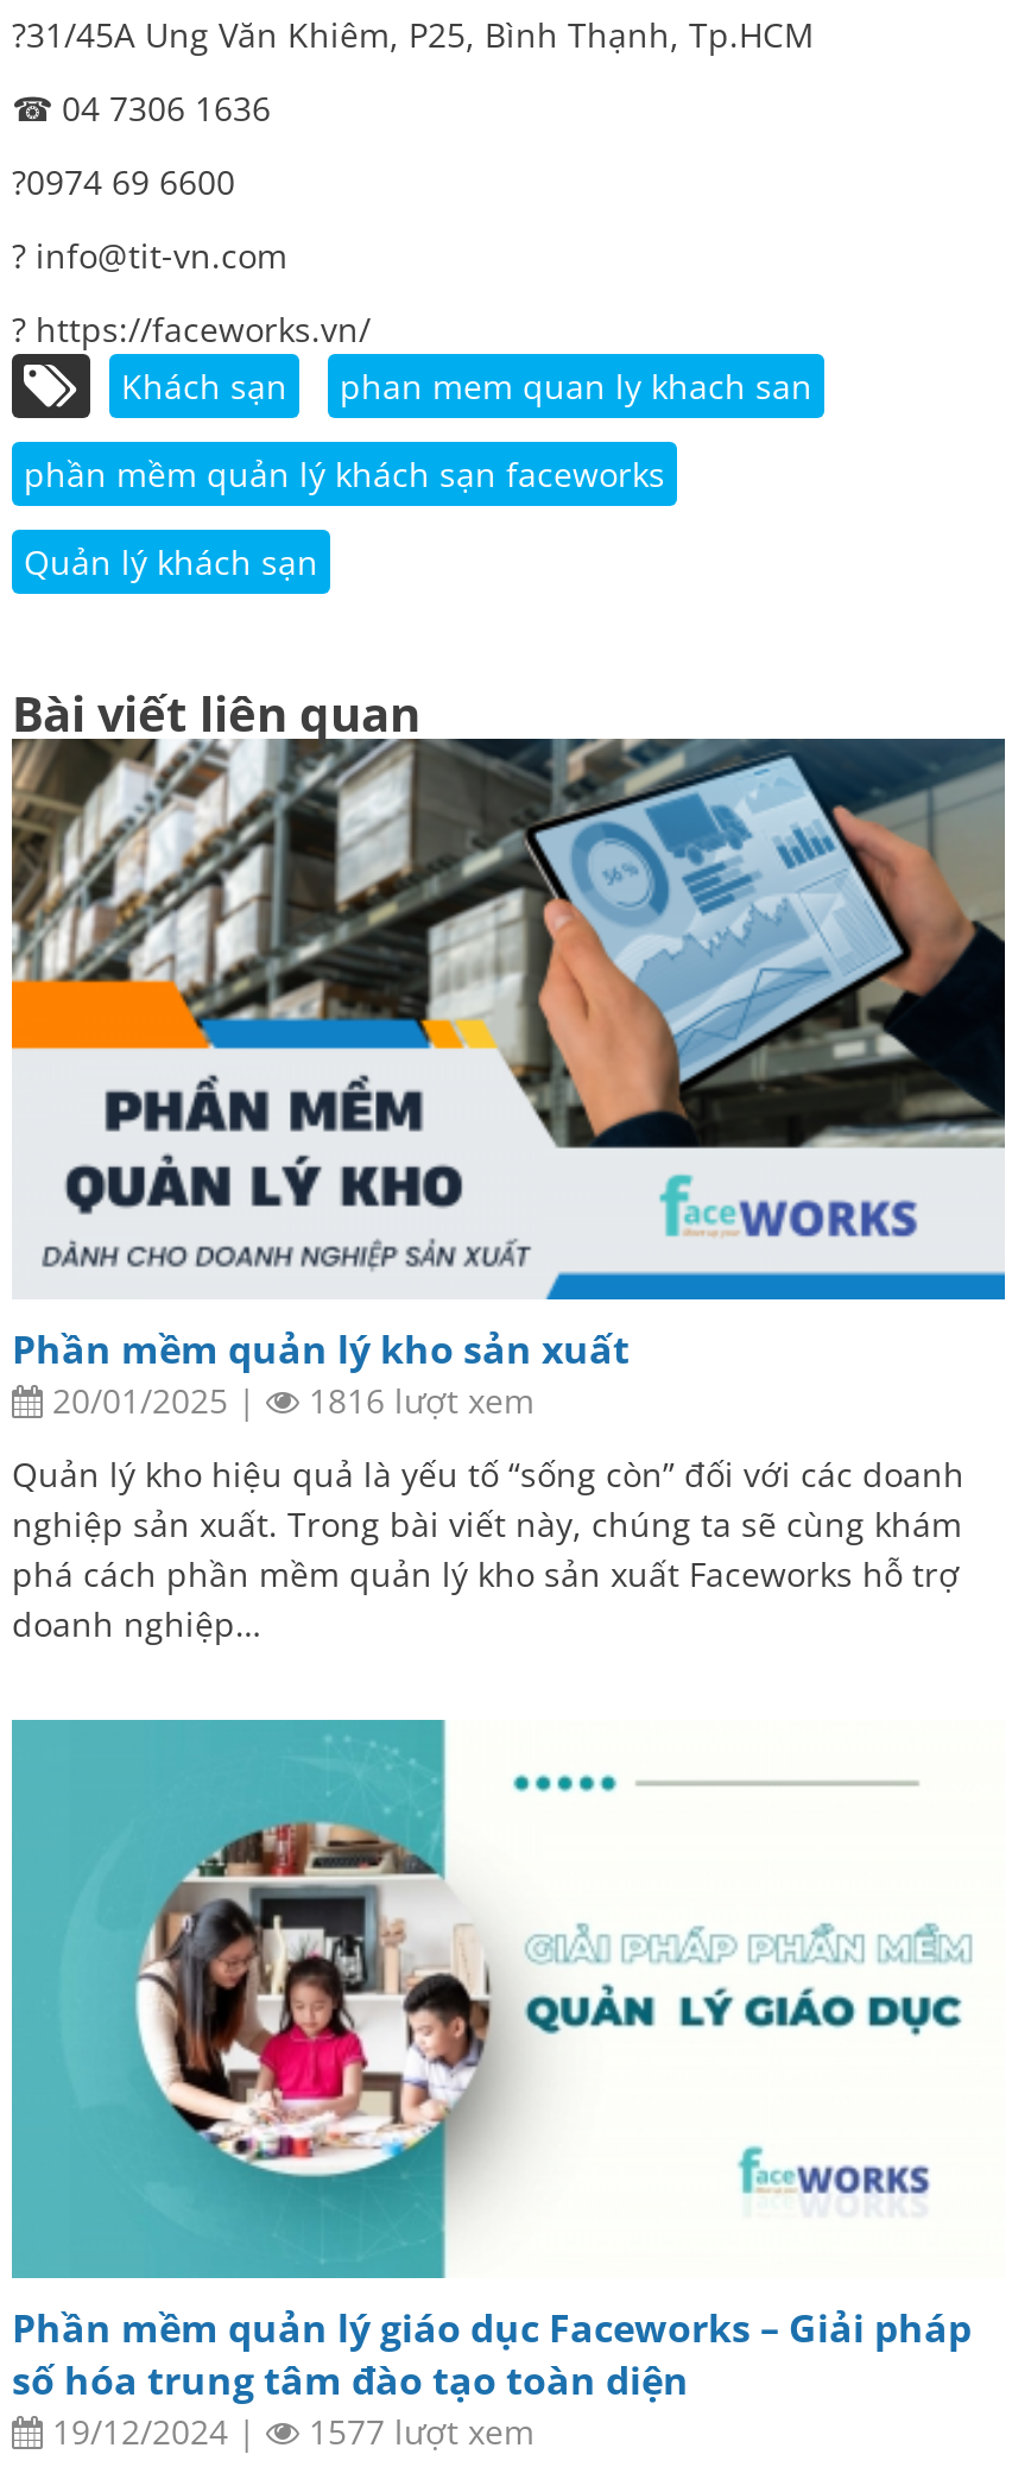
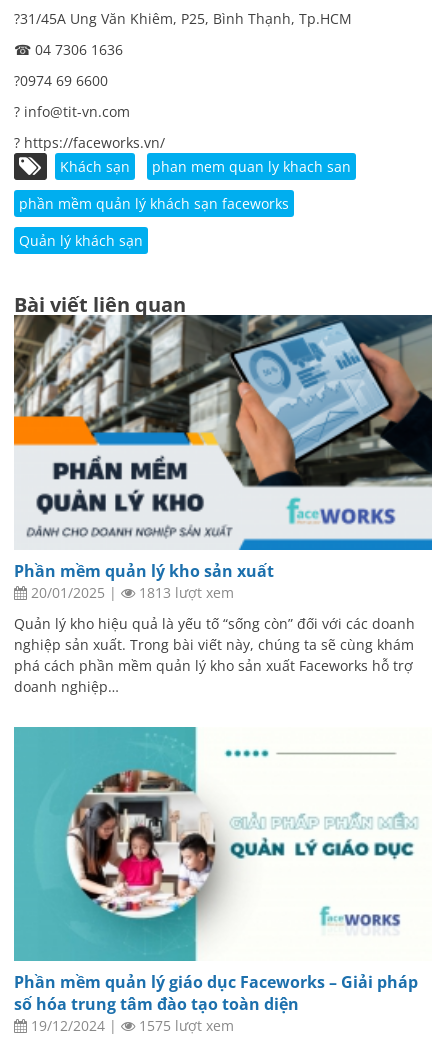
[299,1377,535,1422] 1816 lượt xem -> [135,583,234,602] 1813 lượt xem
[299,2410,535,2455] 1577 lượt xem -> [135,1016,234,1035] 1575 lượt xem

